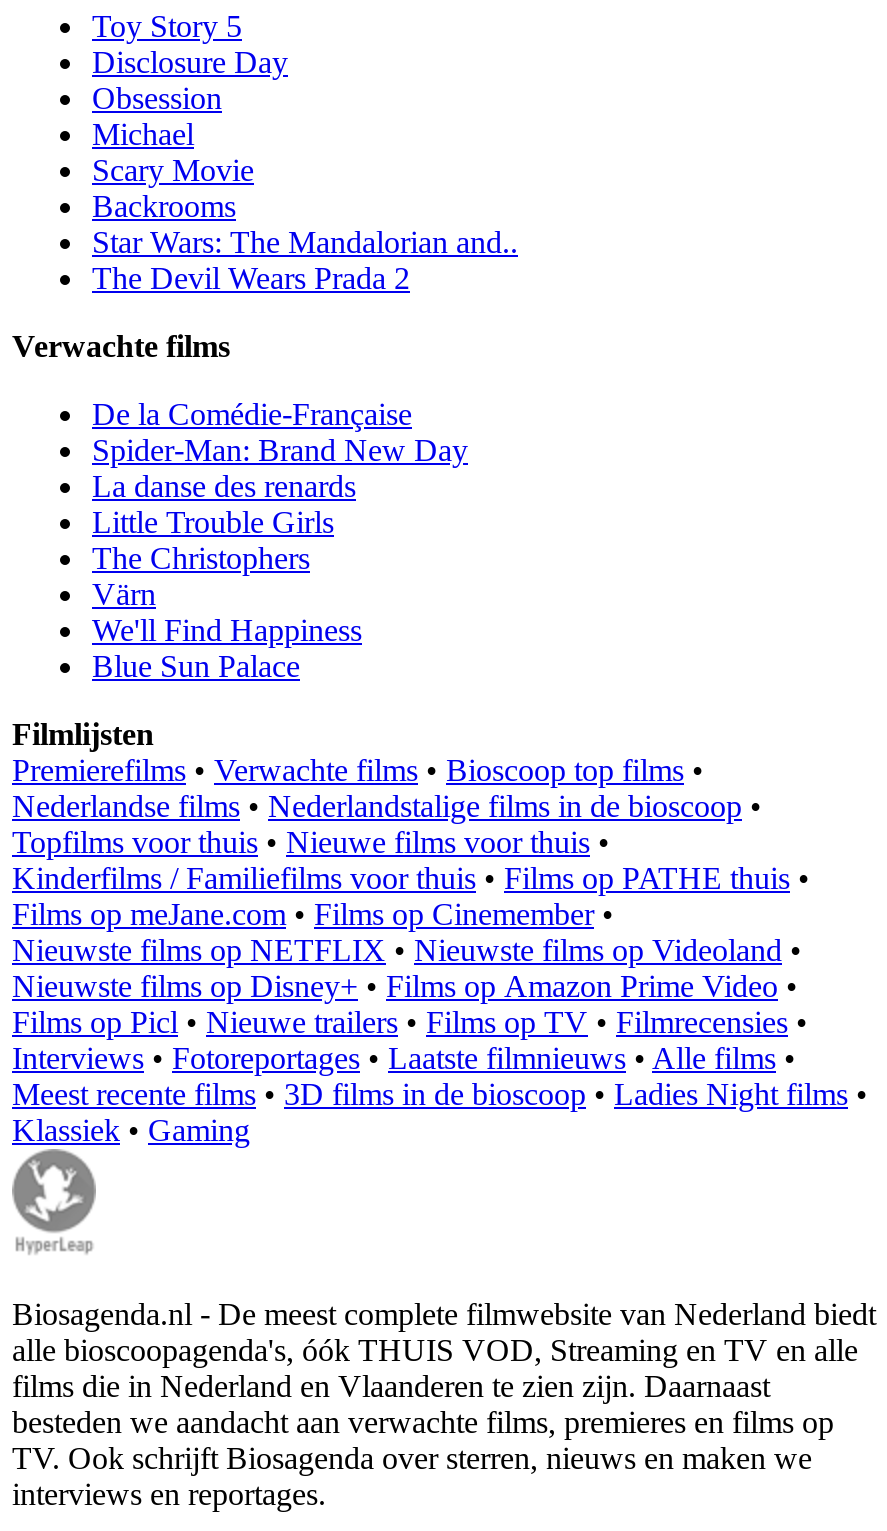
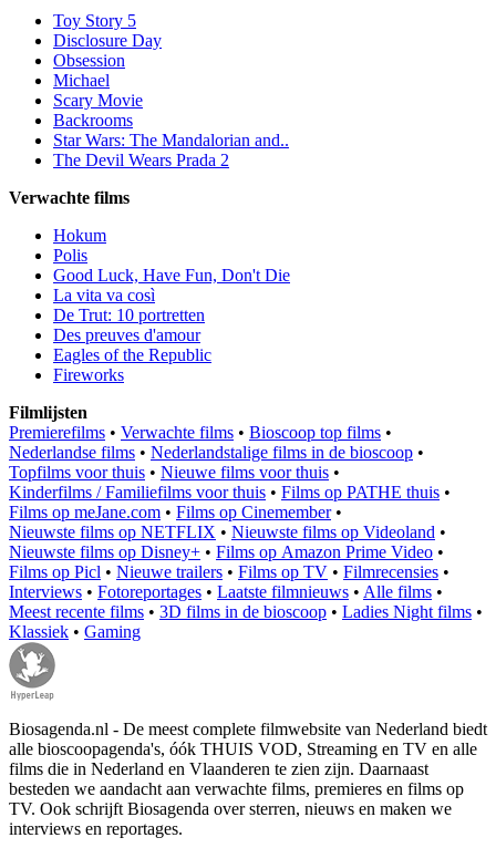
[92,396,468,682] De la Comédie-Française | Spider-Man: Brand New Day | La danse des renards | Little Trouble Girls | The Christophers | Värn | We'll Find Happiness | Blue Sun Palace -> [53,225,290,384] Hokum | Polis | Good Luck, Have Fun, Don't Die | La vita va così | De Trut: 10 portretten | Des preuves d'amour | Eagles of the Republic | Fireworks

